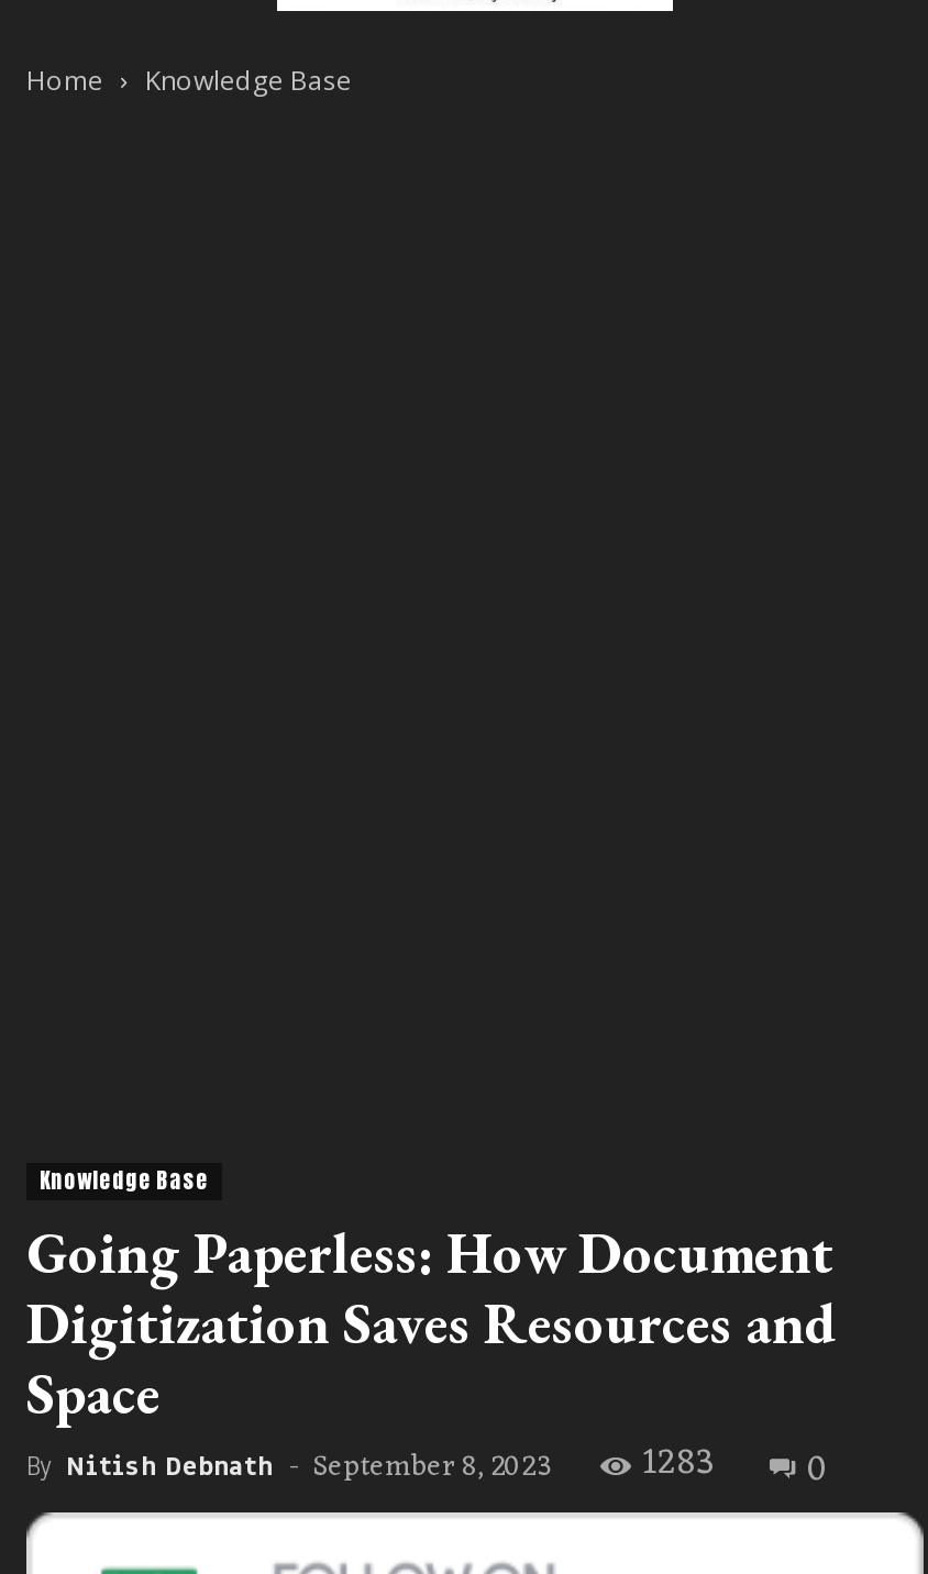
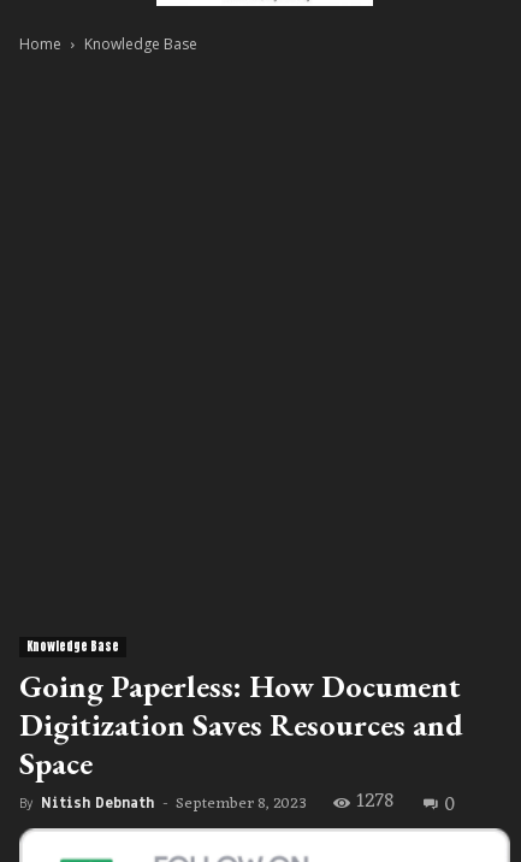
[26,1433,827,1501] By Nitish Debnath - September 8, 2023 1283 0 -> [19,785,455,822] By Nitish Debnath - September 8, 2023 1278 0

